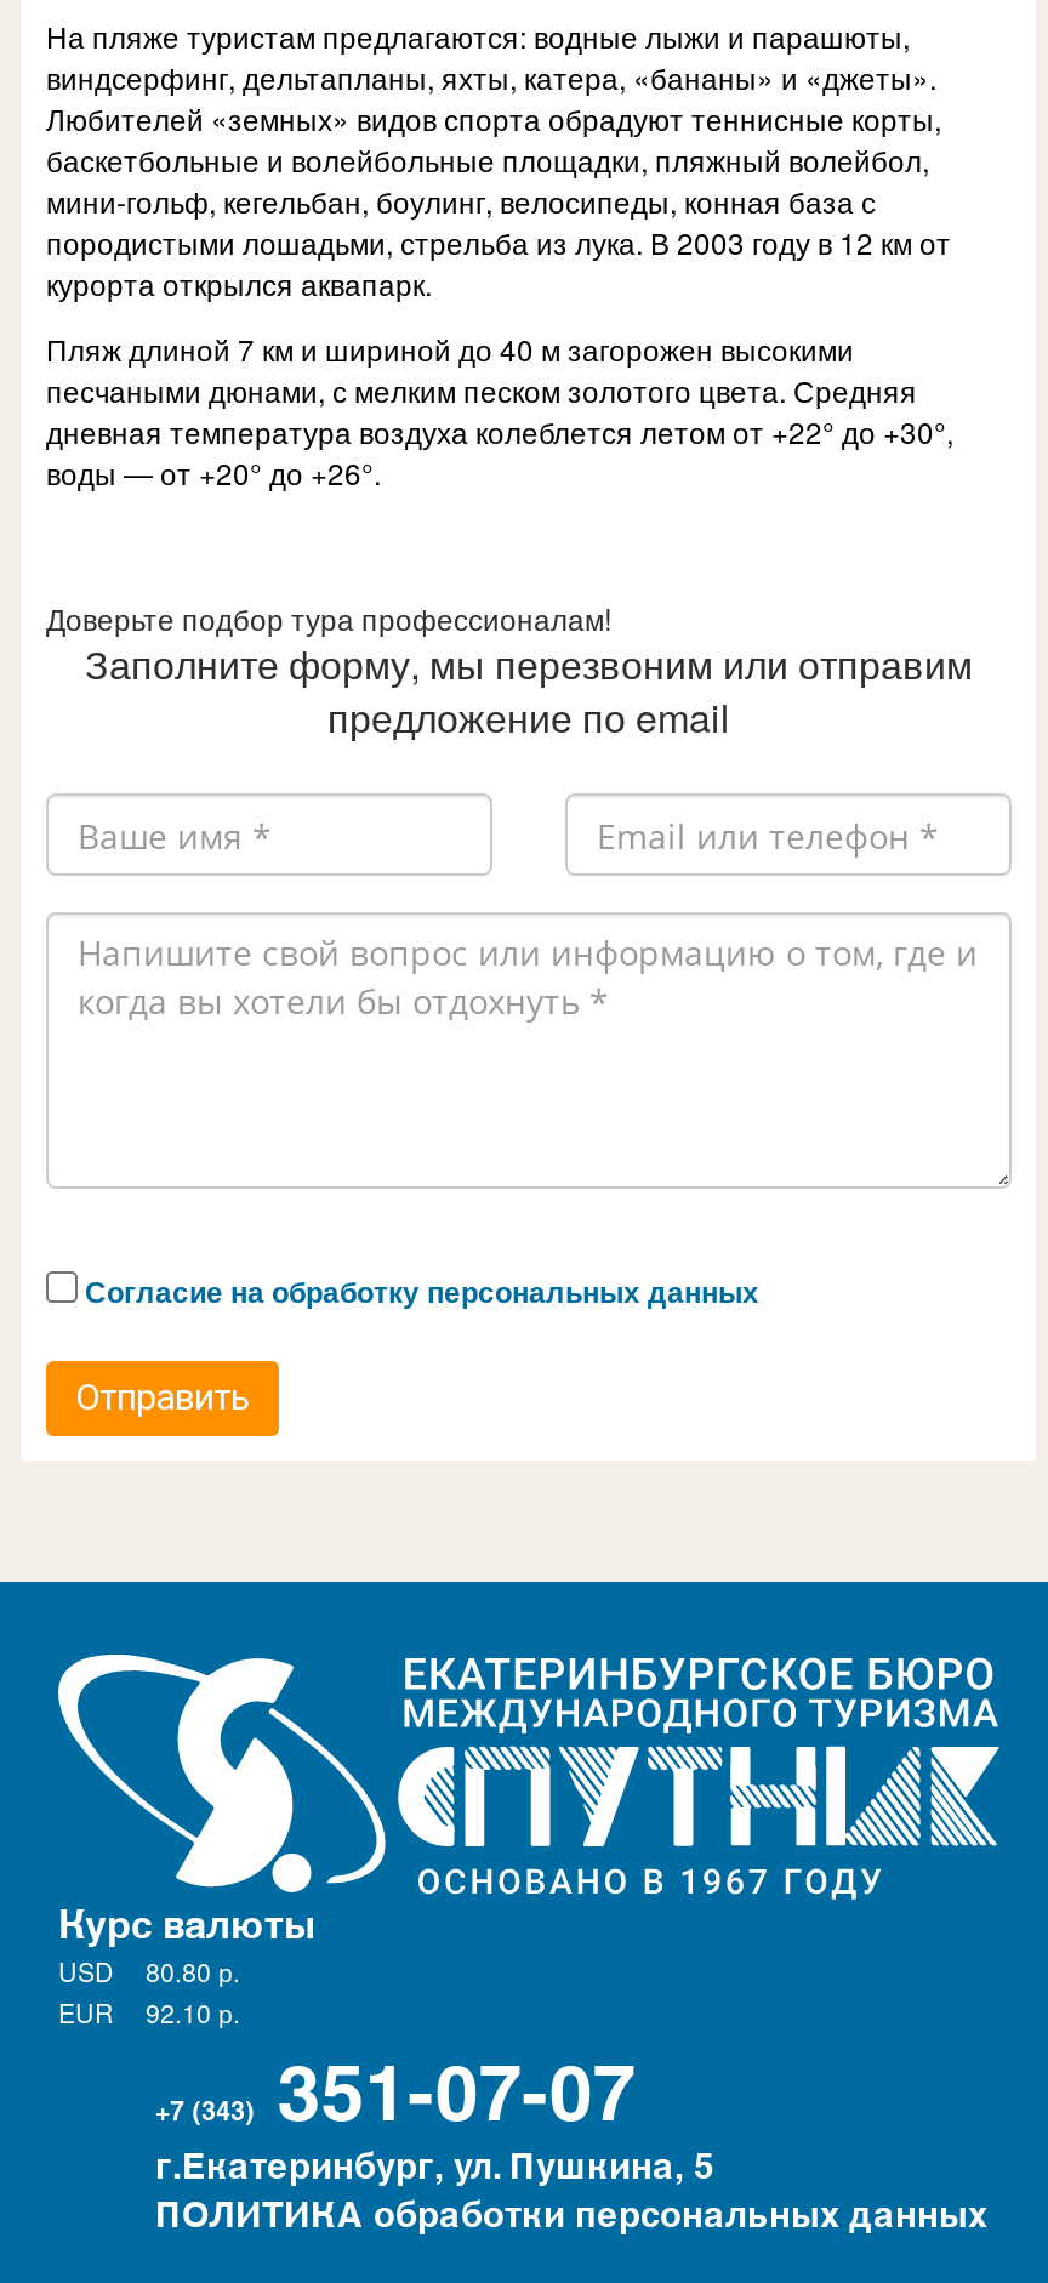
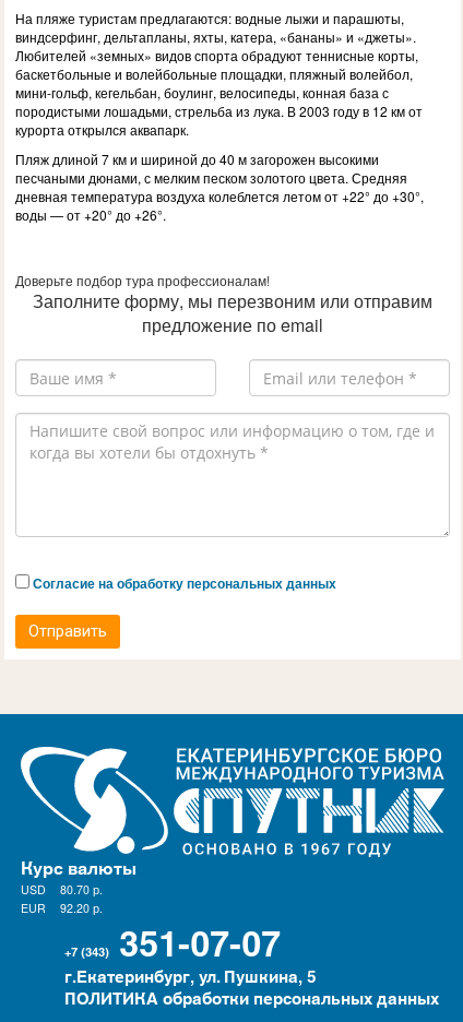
[58,1953,240,1989] USD 80.80 р. -> [21,881,103,898] USD 80.70 р.
[58,1994,240,2031] EUR 92.10 р. -> [21,900,103,916] EUR 92.20 р.

